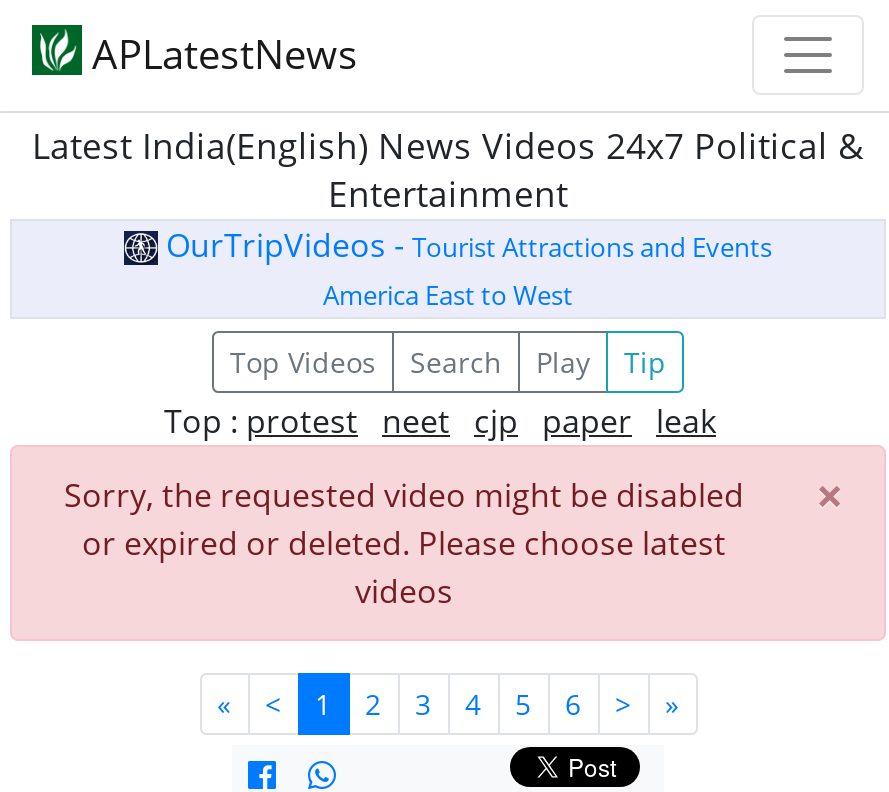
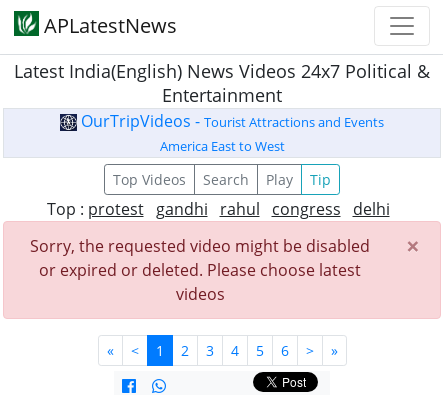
[164,399,716,443] Top : protest neet cjp paper leak -> [46,198,389,220] Top : protest gandhi rahul congress delhi

